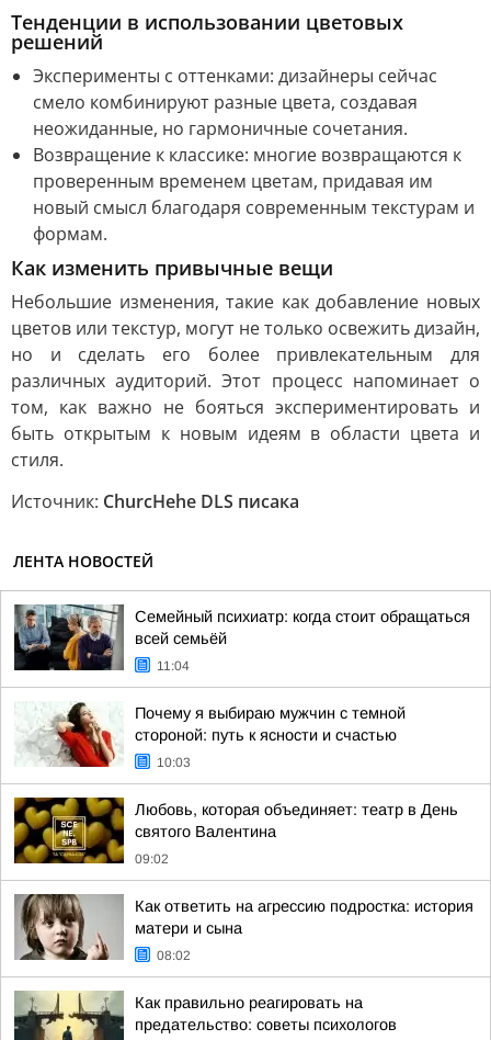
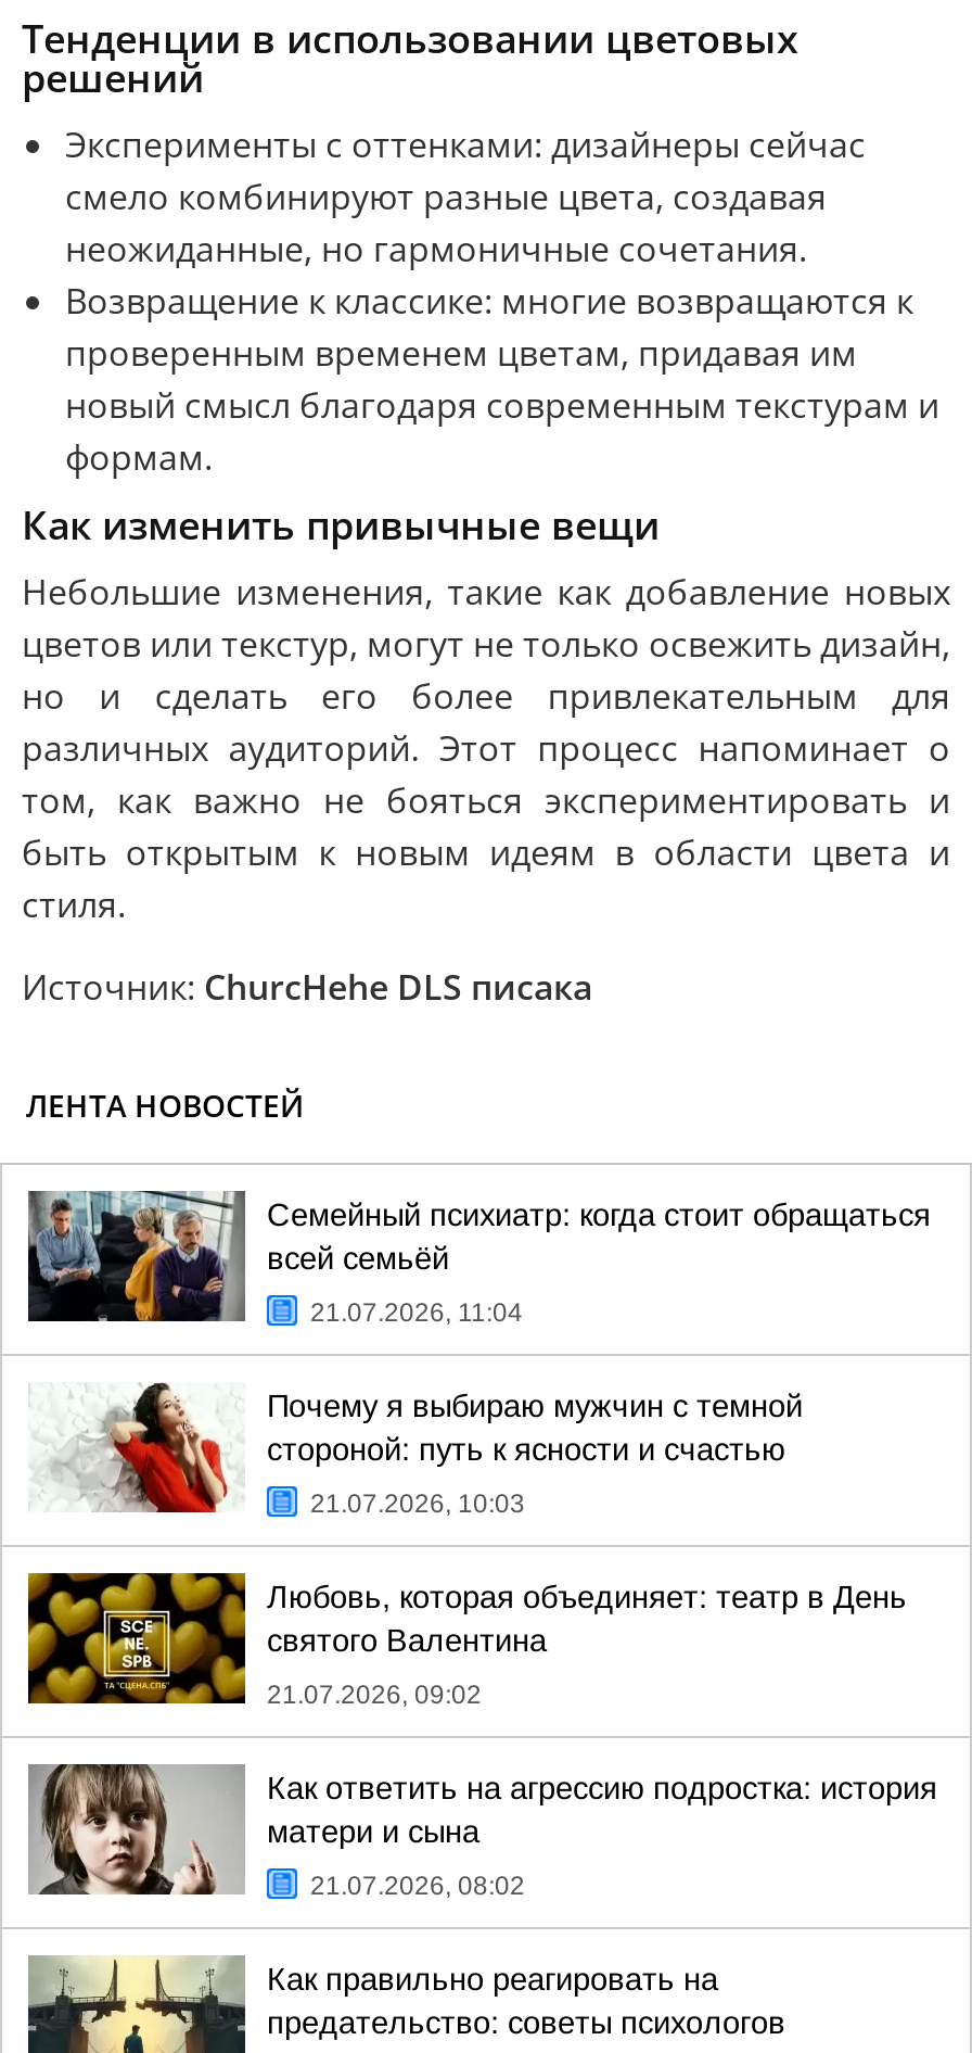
[157,658,190,674] 11:04 -> [310,1297,523,1328] 21.07.2026, 11:04
[157,755,191,770] 10:03 -> [310,1488,525,1519] 21.07.2026, 10:03
[135,851,169,867] 09:02 -> [267,1680,482,1710] 21.07.2026, 09:02
[157,948,191,963] 08:02 -> [310,1871,525,1901] 21.07.2026, 08:02

